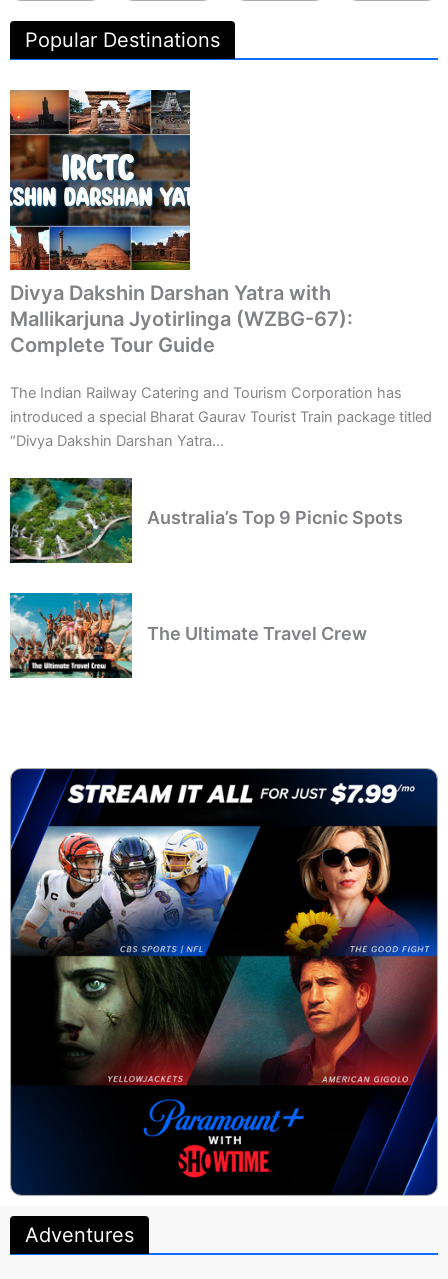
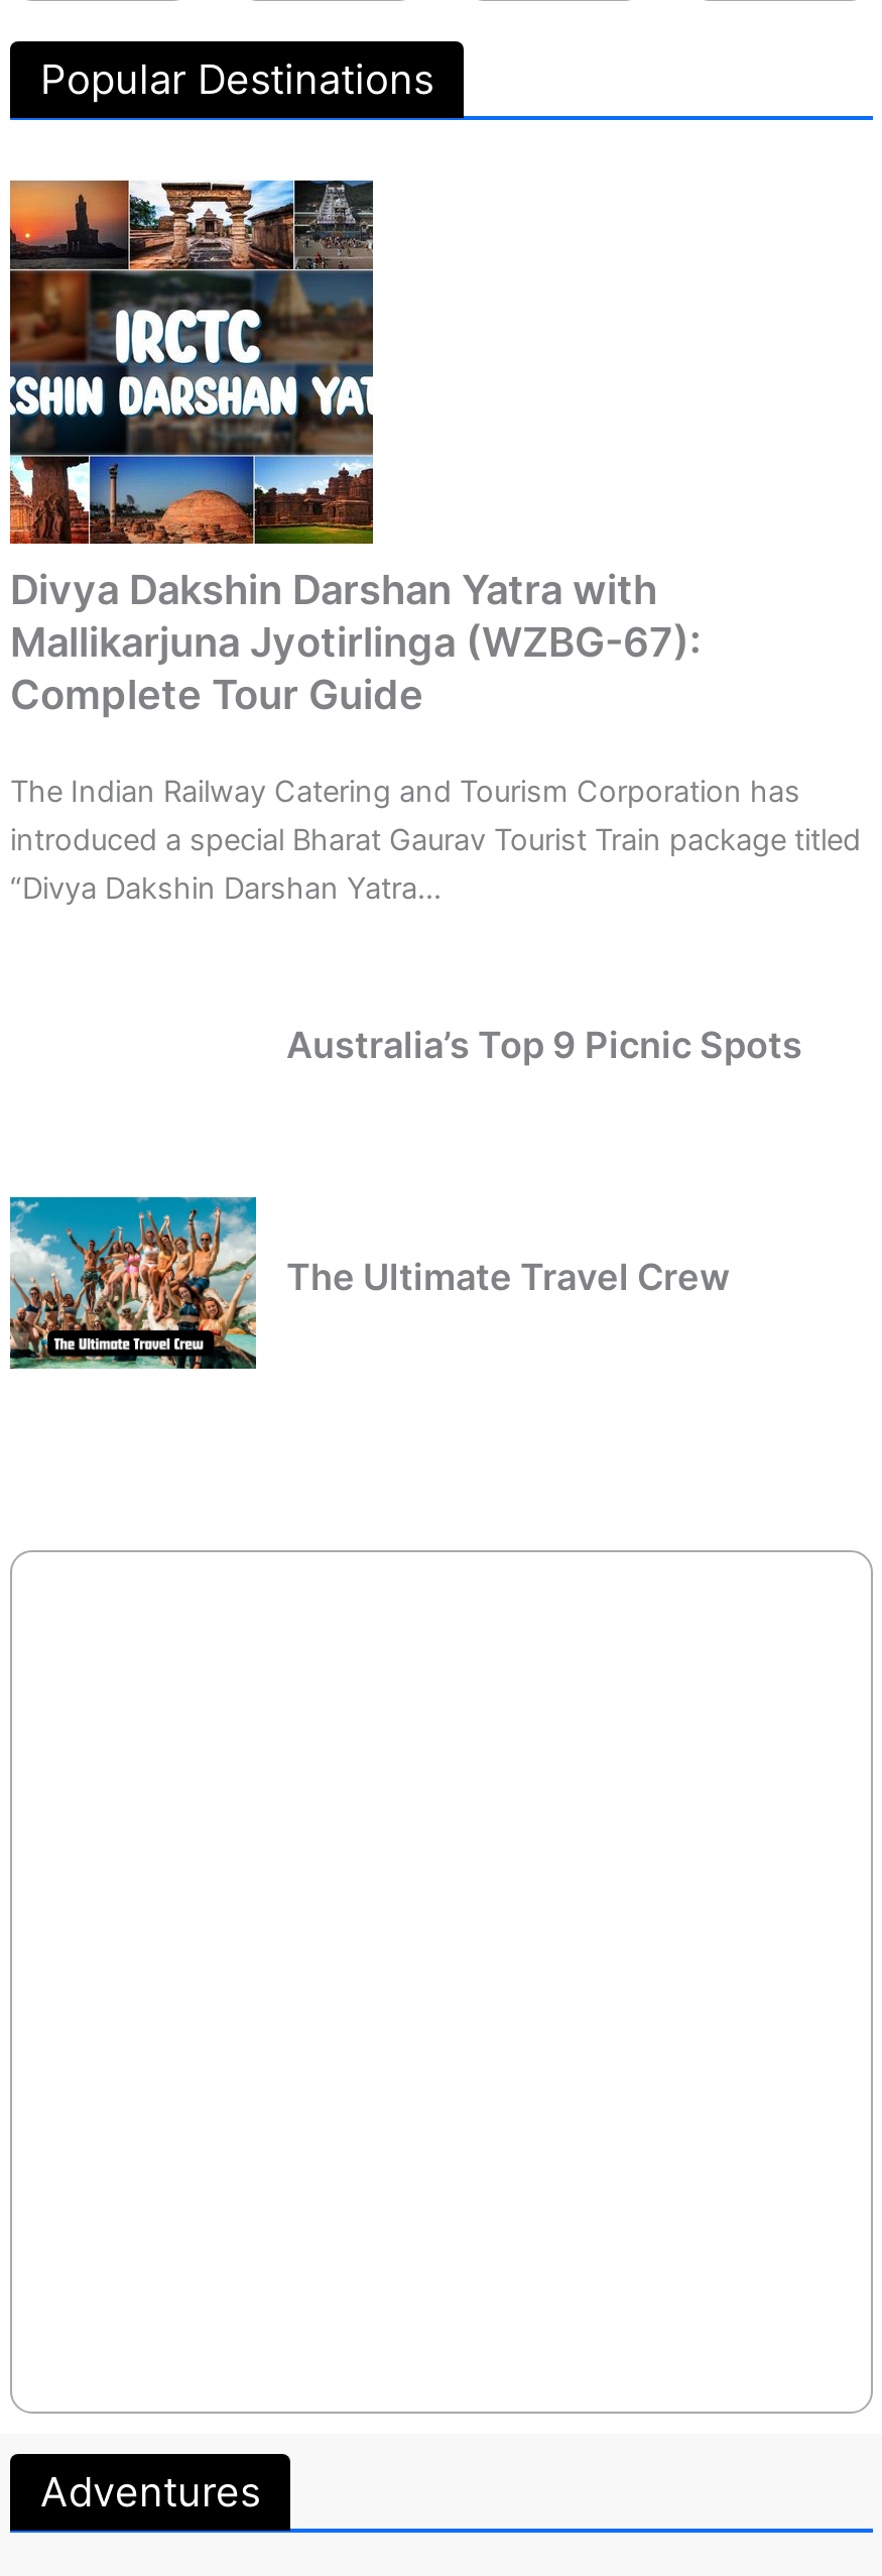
[9,477,133,564] [image] -> none
[10,768,438,1196] [image] -> none

